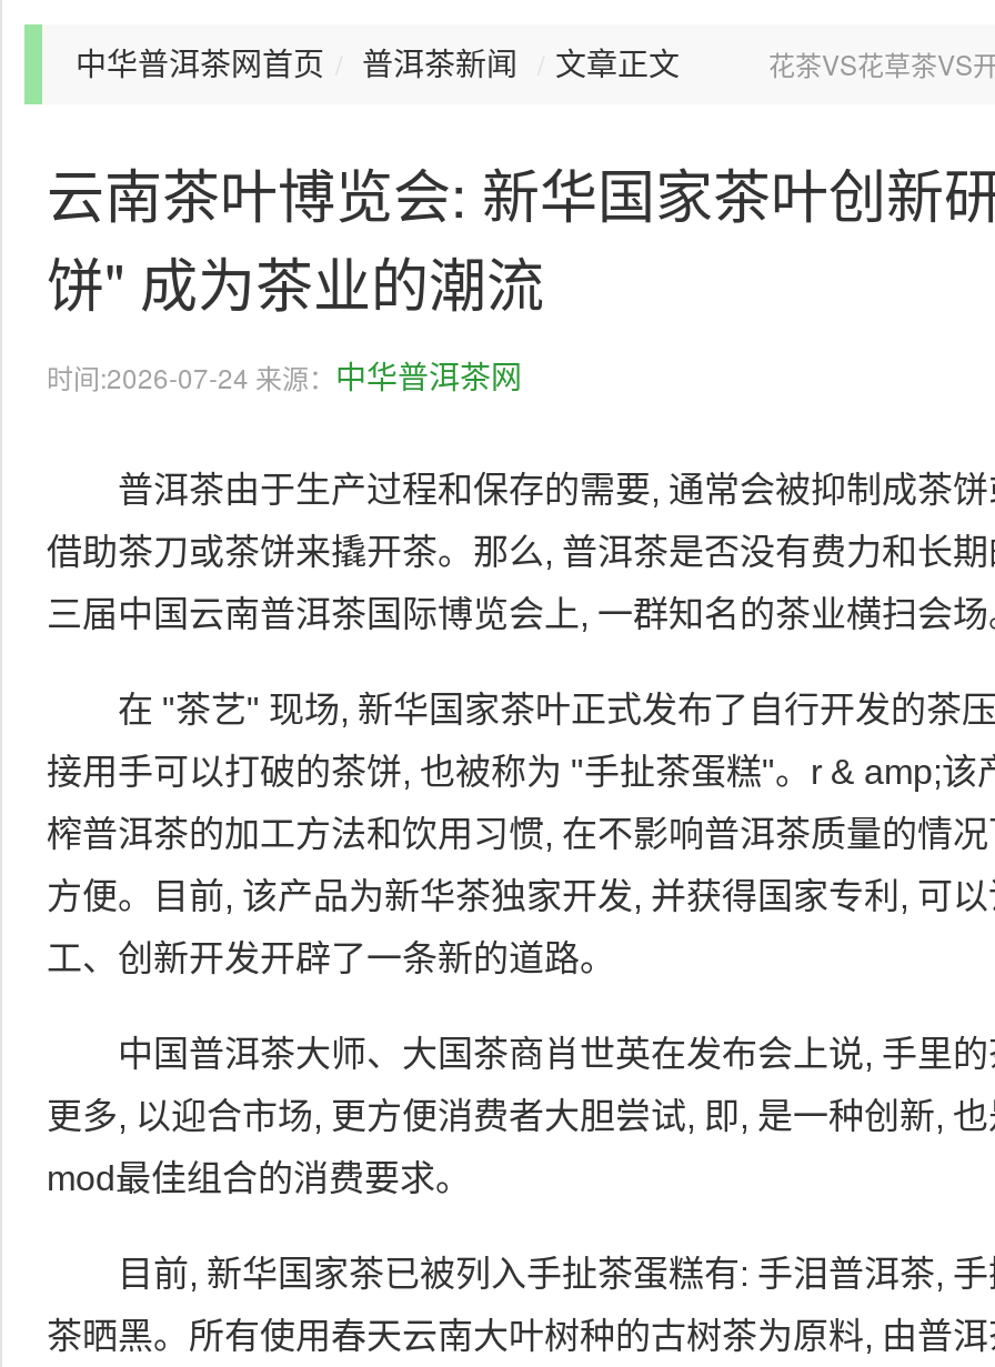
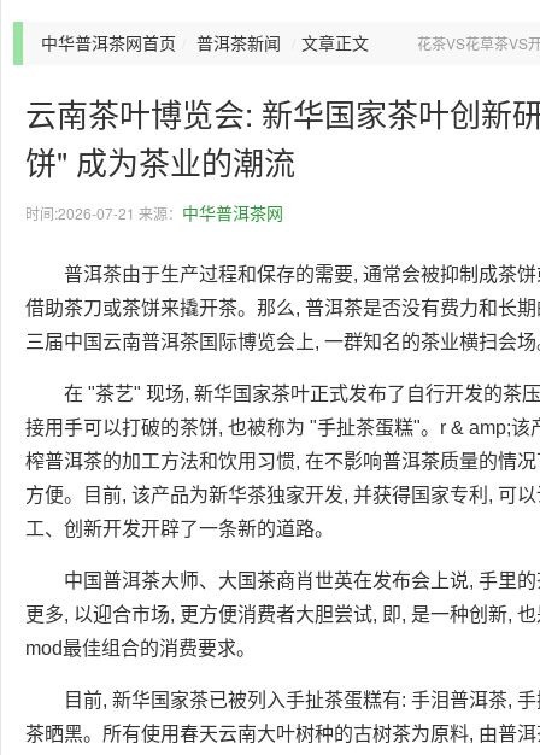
[47,354,522,398] 时间:2026-07-24 来源：中华普洱茶网 -> [25,201,283,225] 时间:2026-07-21 来源：中华普洱茶网

